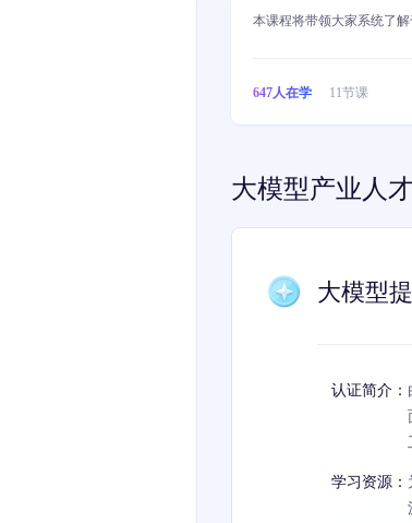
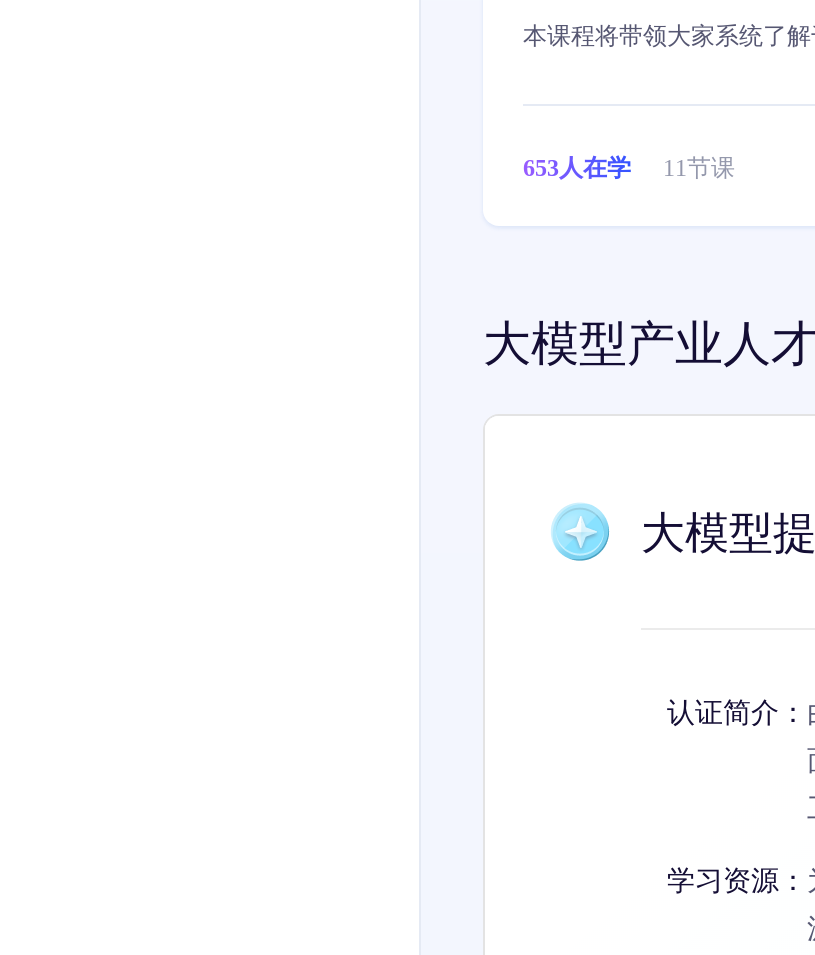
[253,86,368,101] 647人在学 11节课 -> [523,155,735,183] 653人在学 11节课

